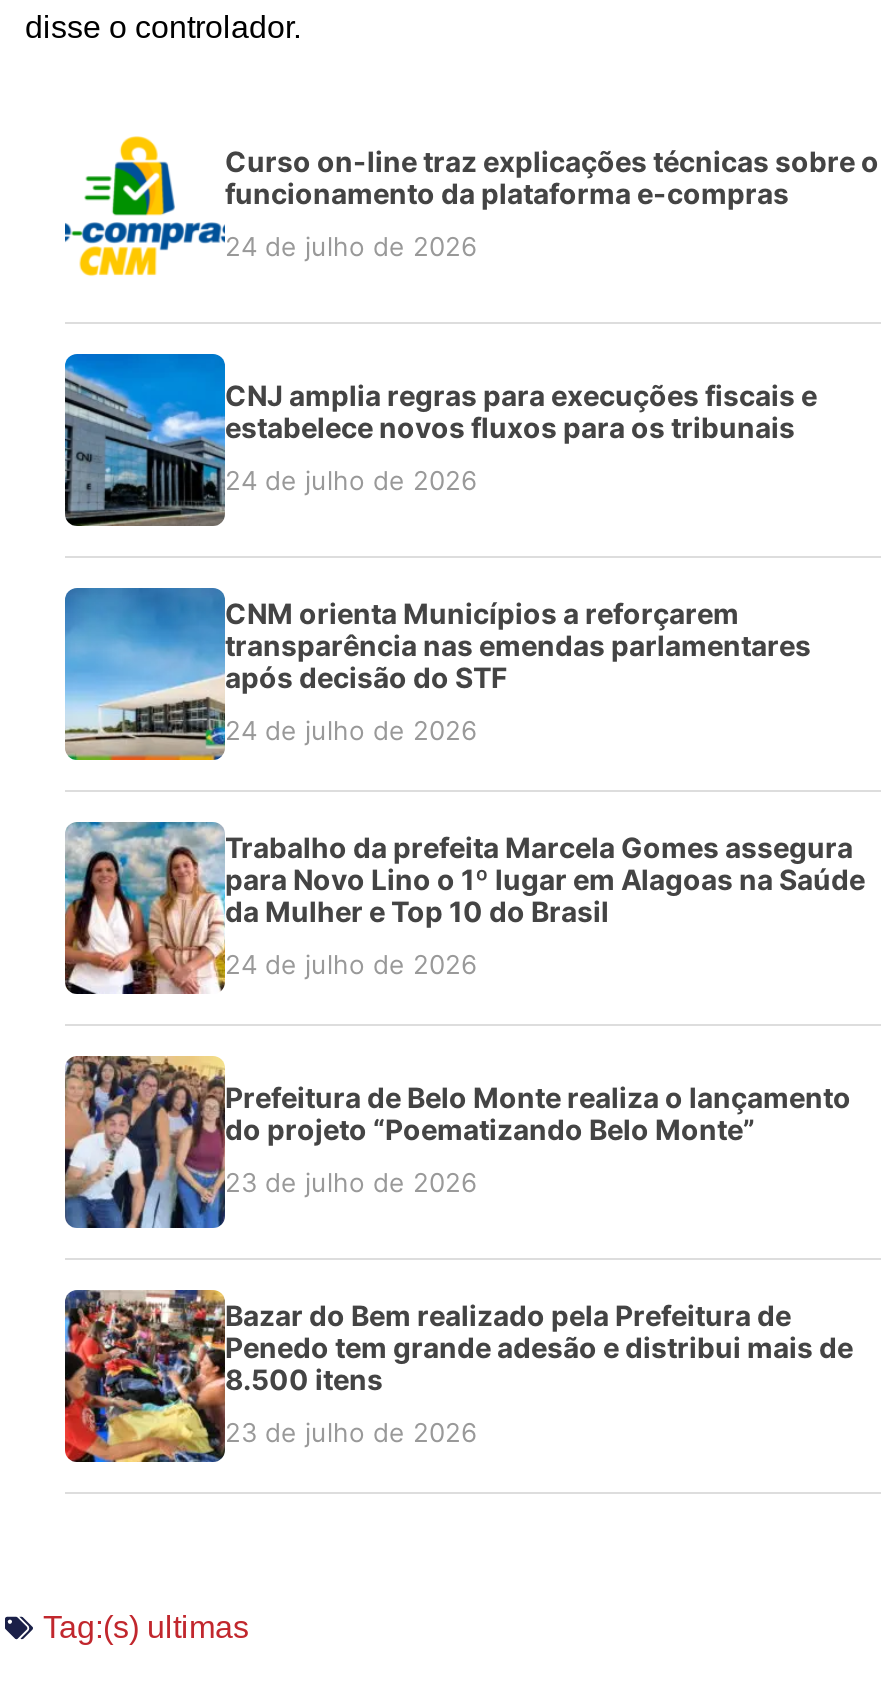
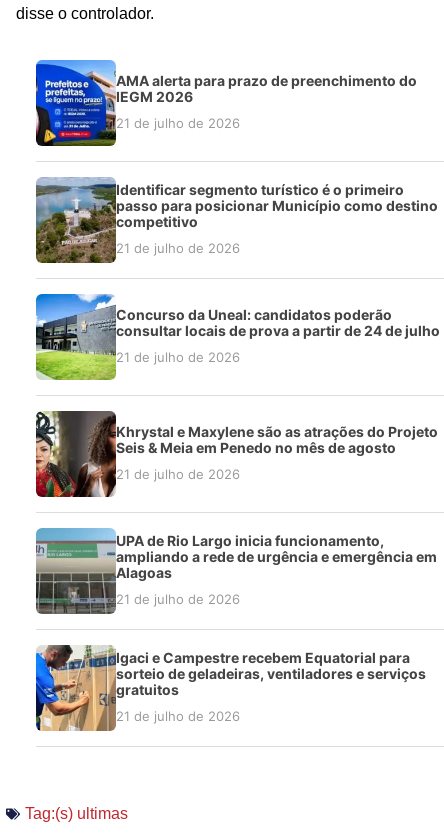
[63,120,879,292] [image] | Curso on-line traz explicações técnicas sobre o | funcionamento da plataforma e-compras -> [35,59,417,147] [image] | AMA alerta para prazo de preenchimento do | IEGM 2026
[225,229,477,261] 24 de julho de 2026 -> [116,115,240,131] 21 de julho de 2026
[63,352,817,528] [image] | CNJ amplia regras para execuções fiscais e | estabelece novos fluxos para os tribunais -> [35,177,438,264] [image] | Identificar segmento turístico é o primeiro | passo para posicionar Município como destino | competitivo
[225,463,477,495] 24 de julho de 2026 -> [116,240,240,256] 21 de julho de 2026
[63,586,811,762] [image] | CNM orienta Municípios a reforçarem | transparência nas emendas parlamentares | após decisão do STF -> [35,294,440,381] [image] | Concurso da Uneal: candidatos poderão | consultar locais de prova a partir de 24 de julho
[225,713,477,745] 24 de julho de 2026 -> [116,349,240,365] 21 de julho de 2026
[63,820,865,996] [image] | Trabalho da prefeita Marcela Gomes assegura | para Novo Lino o 1º lugar em Alagoas na Saúde | da Mulher e Top 10 do Brasil -> [35,410,438,498] [image] | Khrystal e Maxylene são as atrações do Projeto | Seis & Meia em Penedo no mês de agosto
[225,947,477,979] 24 de julho de 2026 -> [116,466,240,482] 21 de julho de 2026
[63,1054,851,1230] [image] | Prefeitura de Belo Monte realiza o lançamento | do projeto “Poematizando Belo Monte” -> [35,527,437,615] [image] | UPA de Rio Largo inicia funcionamento, | ampliando a rede de urgência e emergência em | Alagoas
[225,1165,477,1197] 23 de julho de 2026 -> [116,591,240,607] 21 de julho de 2026
[63,1288,853,1464] [image] | Bazar do Bem realizado pela Prefeitura de | Penedo tem grande adesão e distribui mais de | 8.500 itens -> [35,644,426,732] [image] | Igaci e Campestre recebem Equatorial para | sorteio de geladeiras, ventiladores e serviços | gratuitos
[225,1415,477,1447] 23 de julho de 2026 -> [116,708,240,724] 21 de julho de 2026

